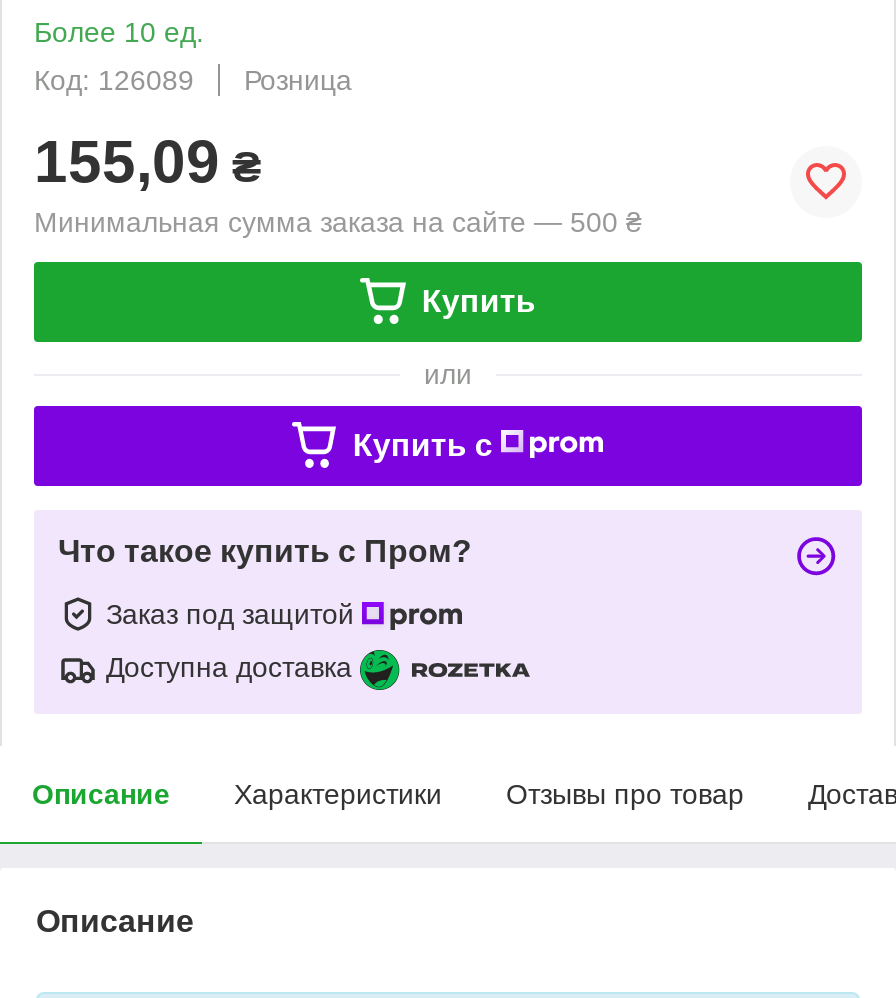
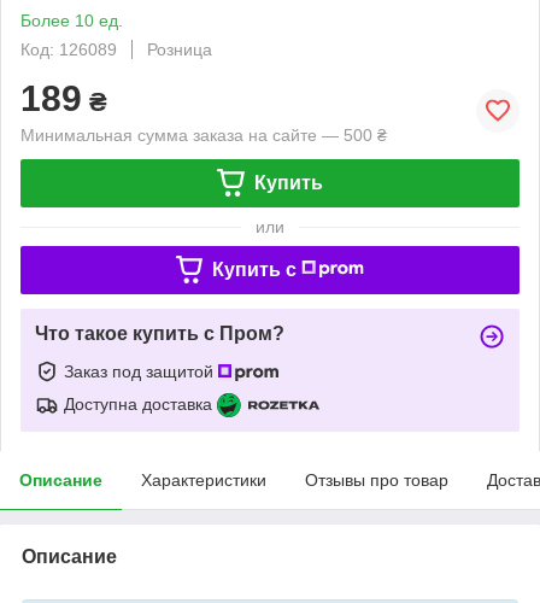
[34,128,262,194] 155,09 ₴ -> [20,78,107,118] 189 ₴

